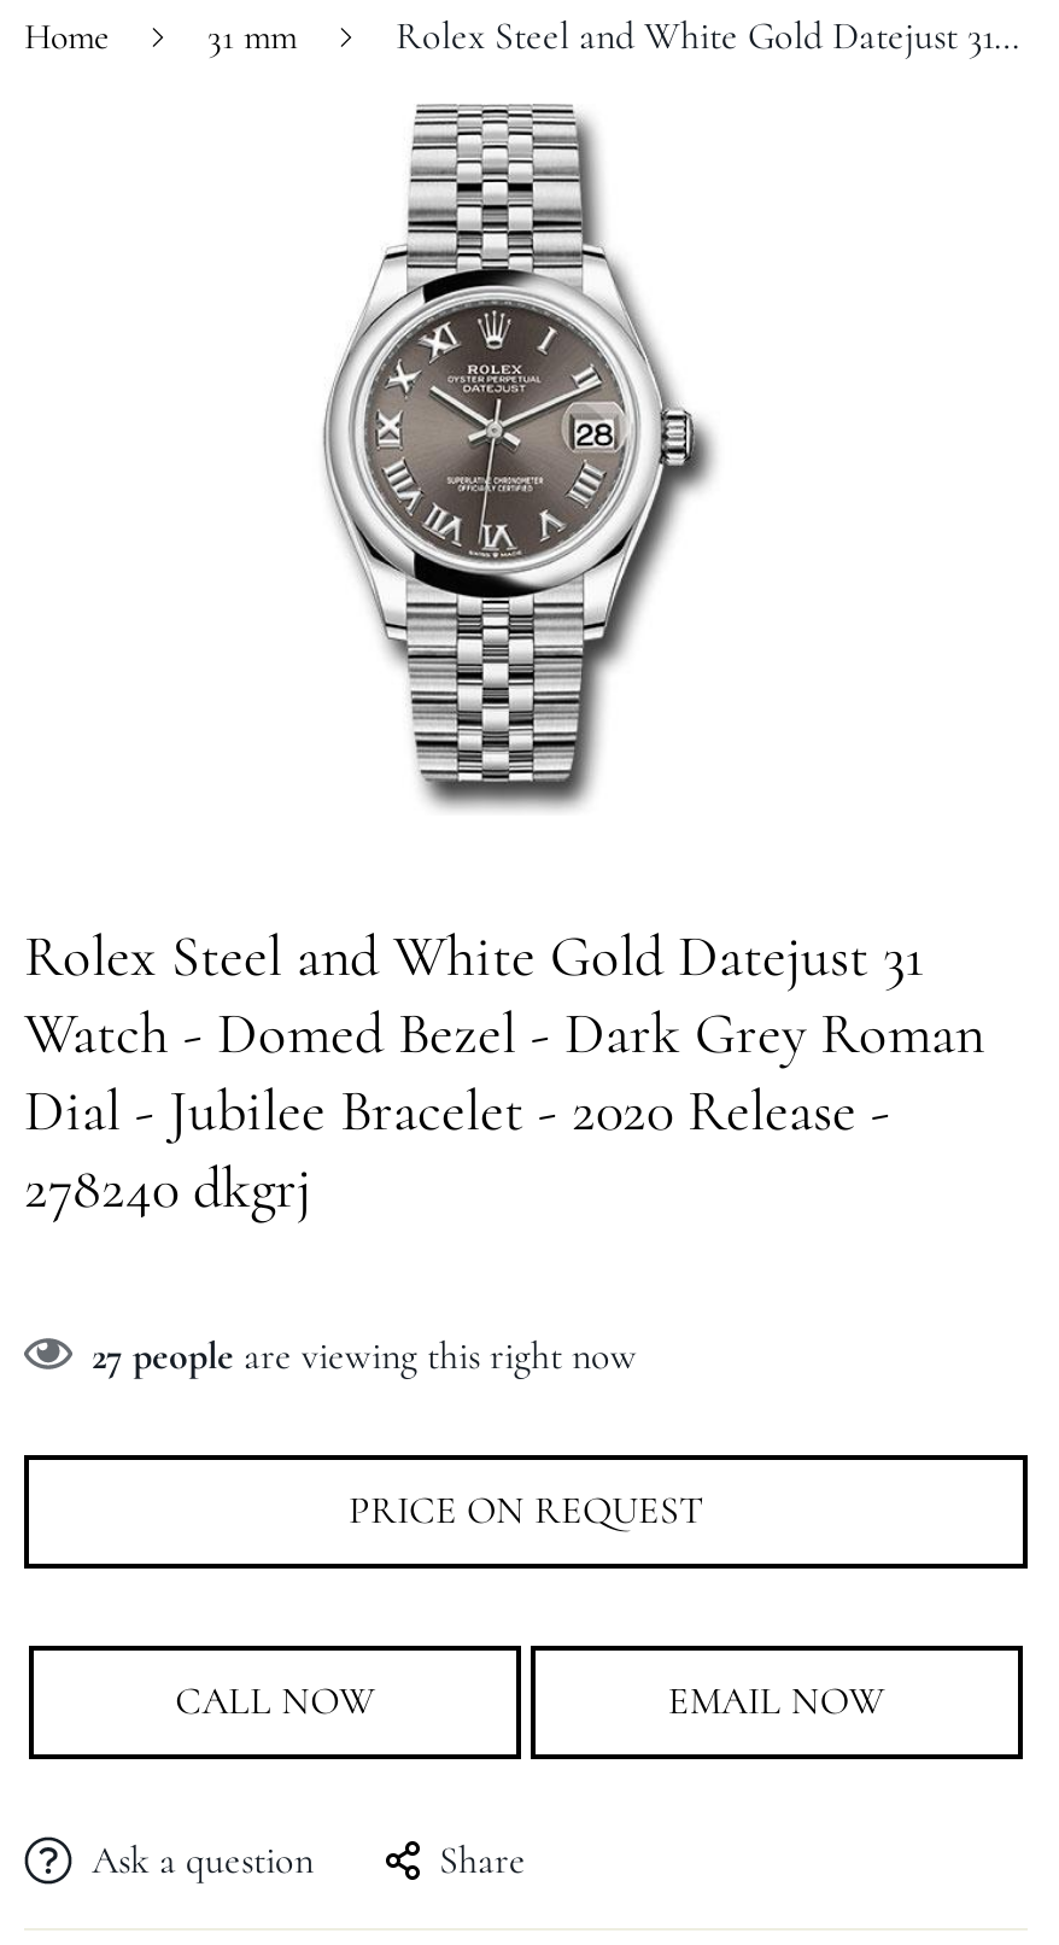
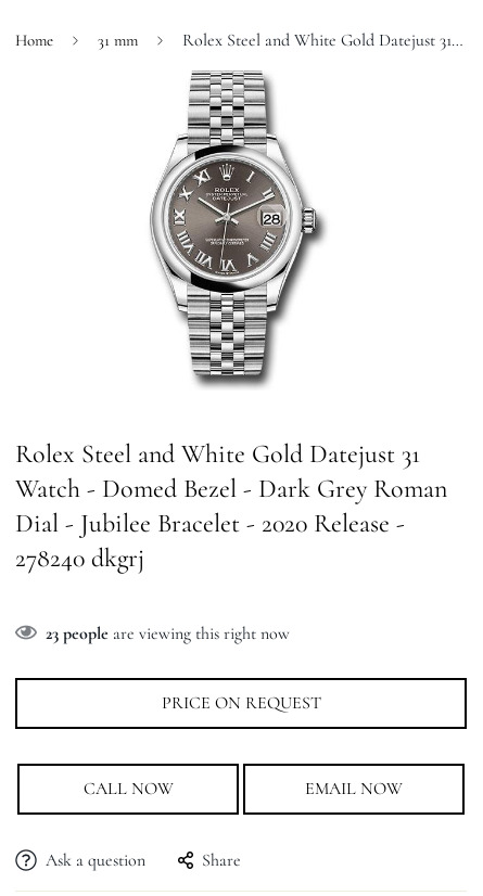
[92,1333,637,1381] 27 people are viewing this right now -> [46,623,290,645] 23 people are viewing this right now

